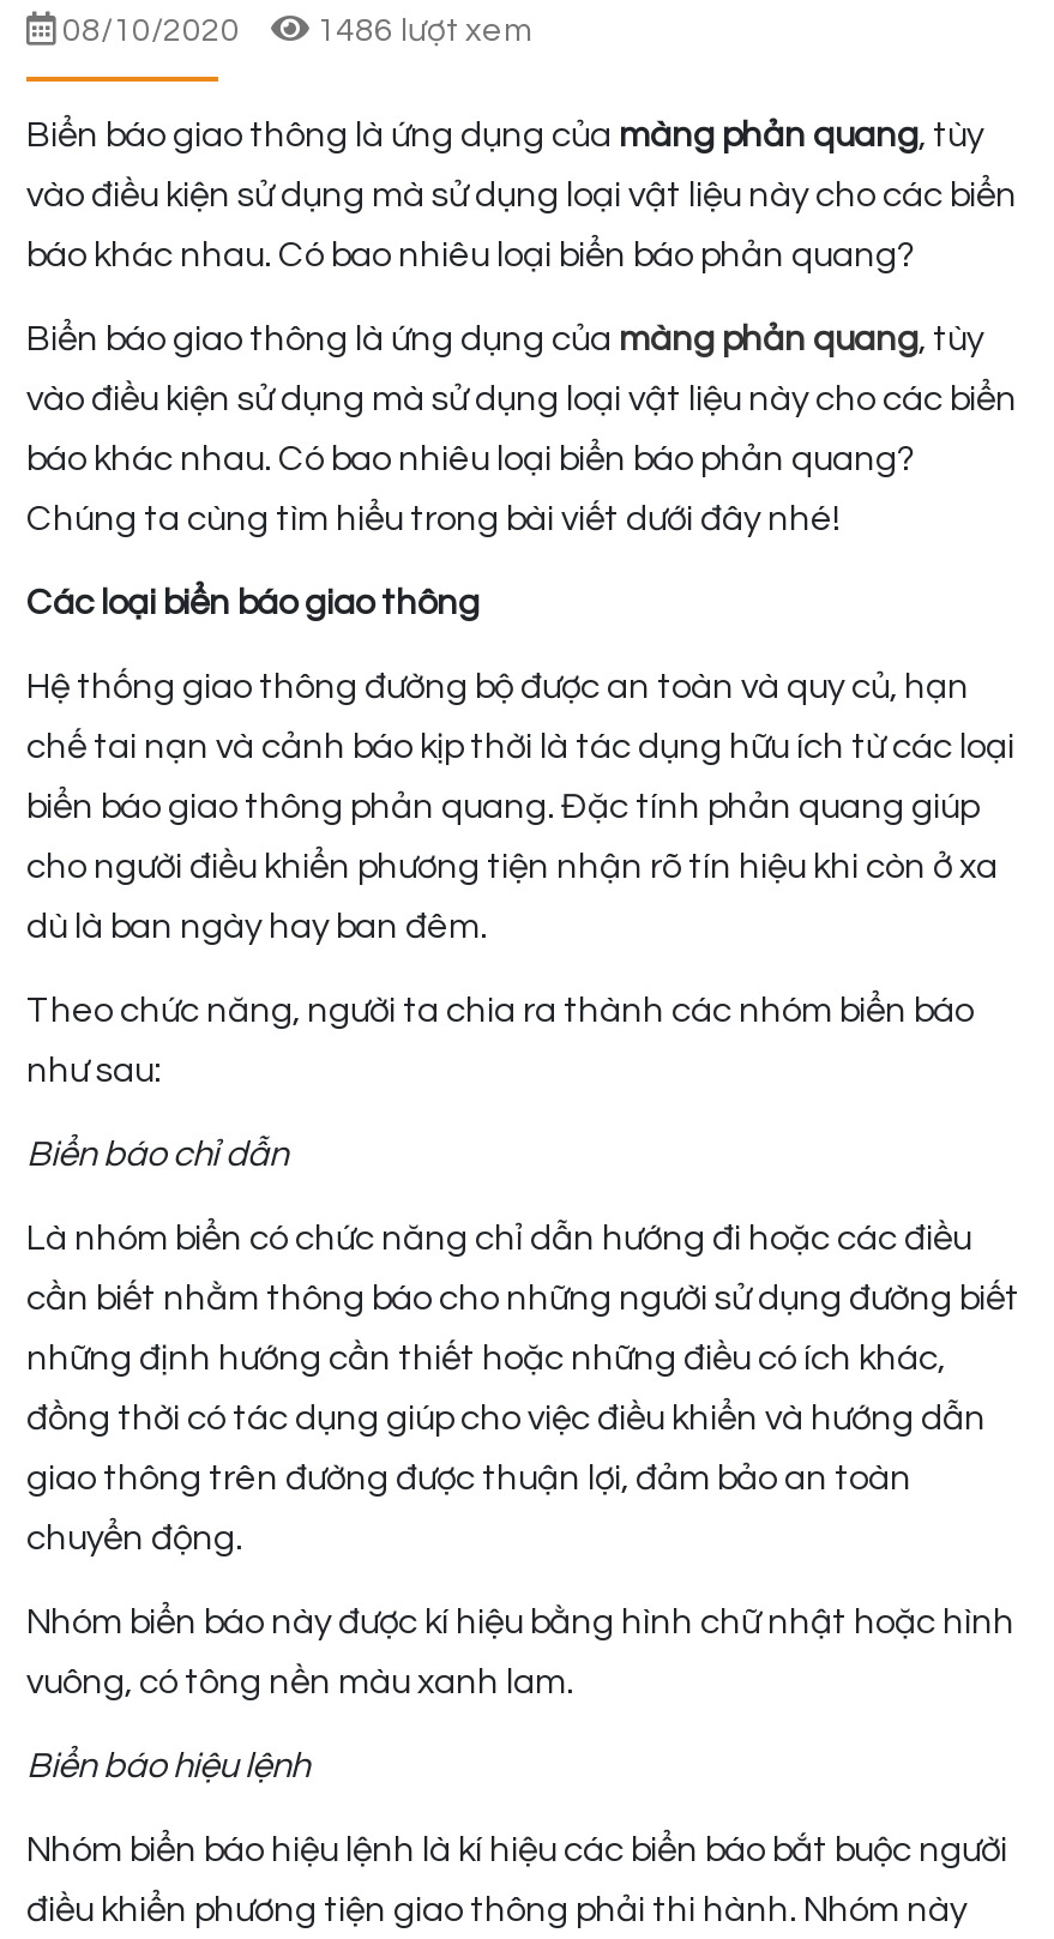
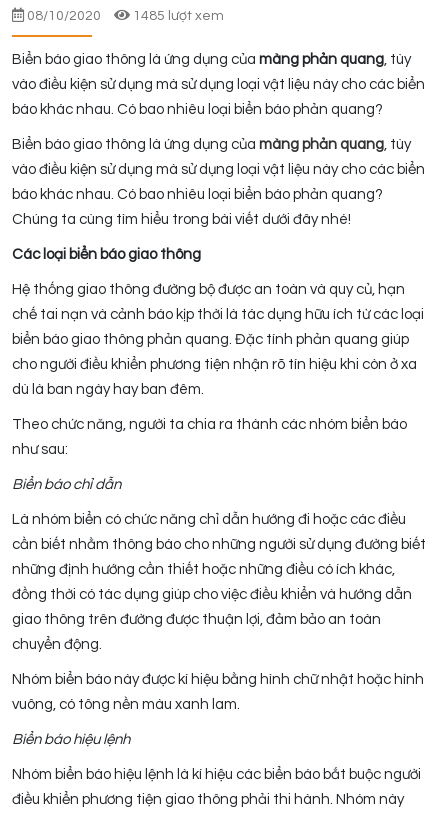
[309,14,535,47] 1486 lượt xem -> [130,9,224,23] 1485 lượt xem

